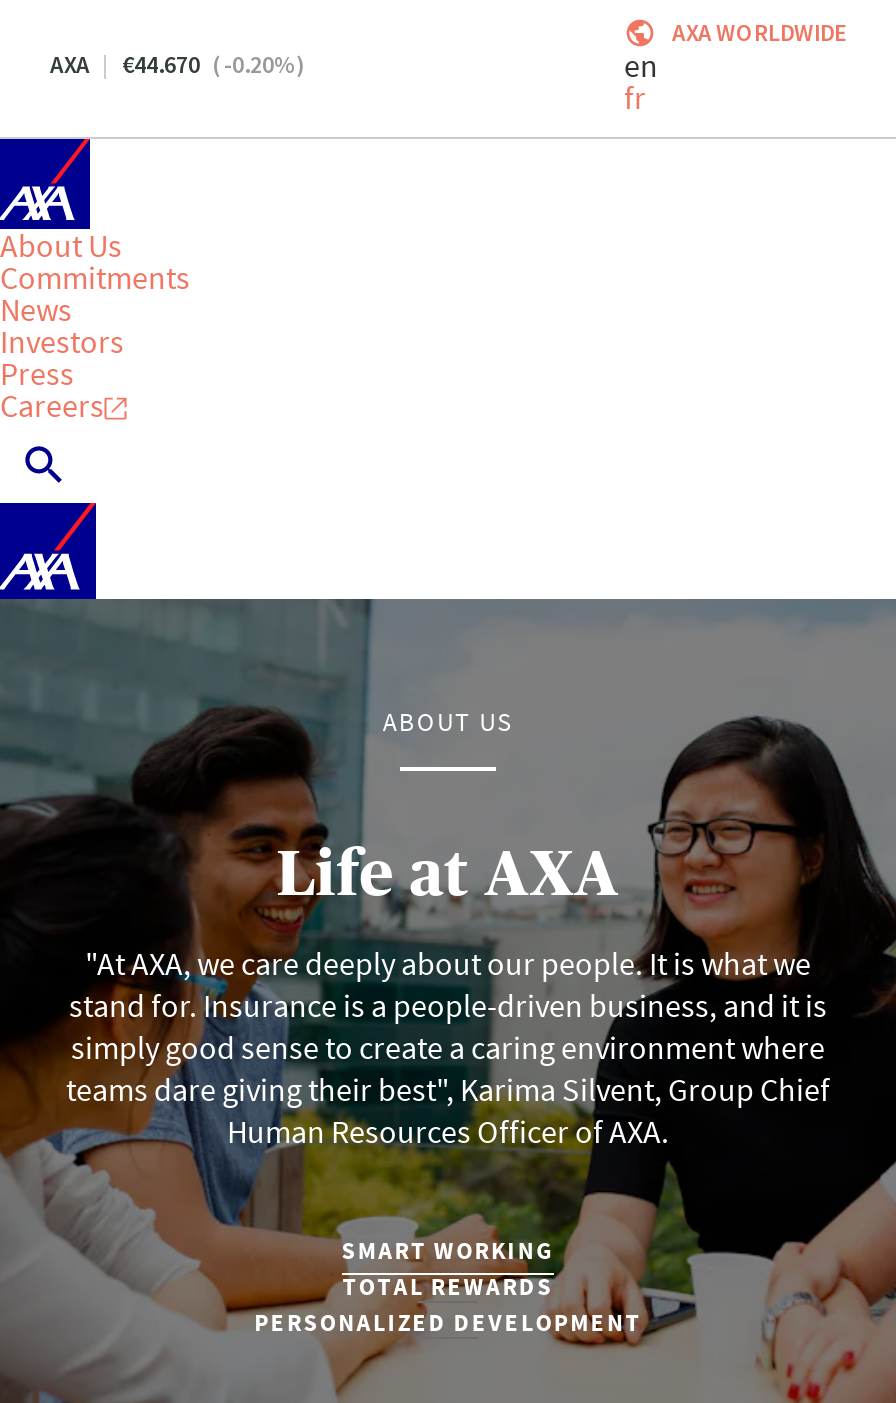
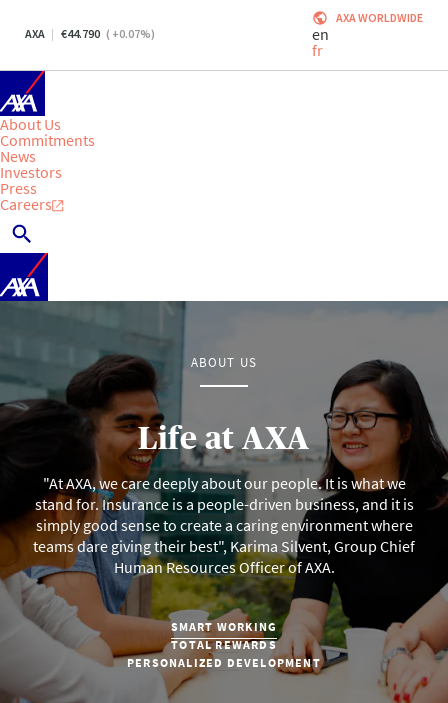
[50,49,304,79] AXA 44.670 (-0.20%) -> [25,26,155,41] AXA 44.790 (+0.07%)

